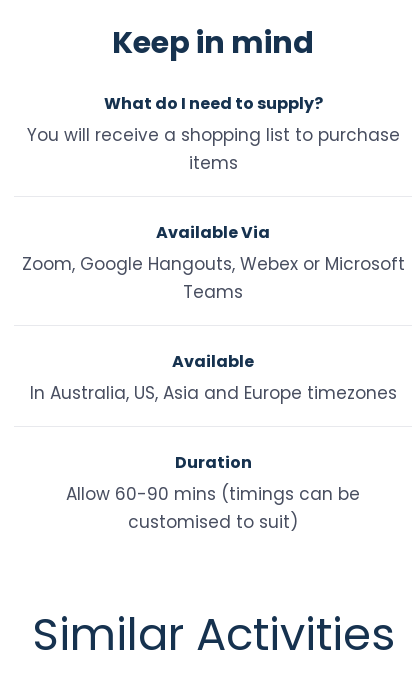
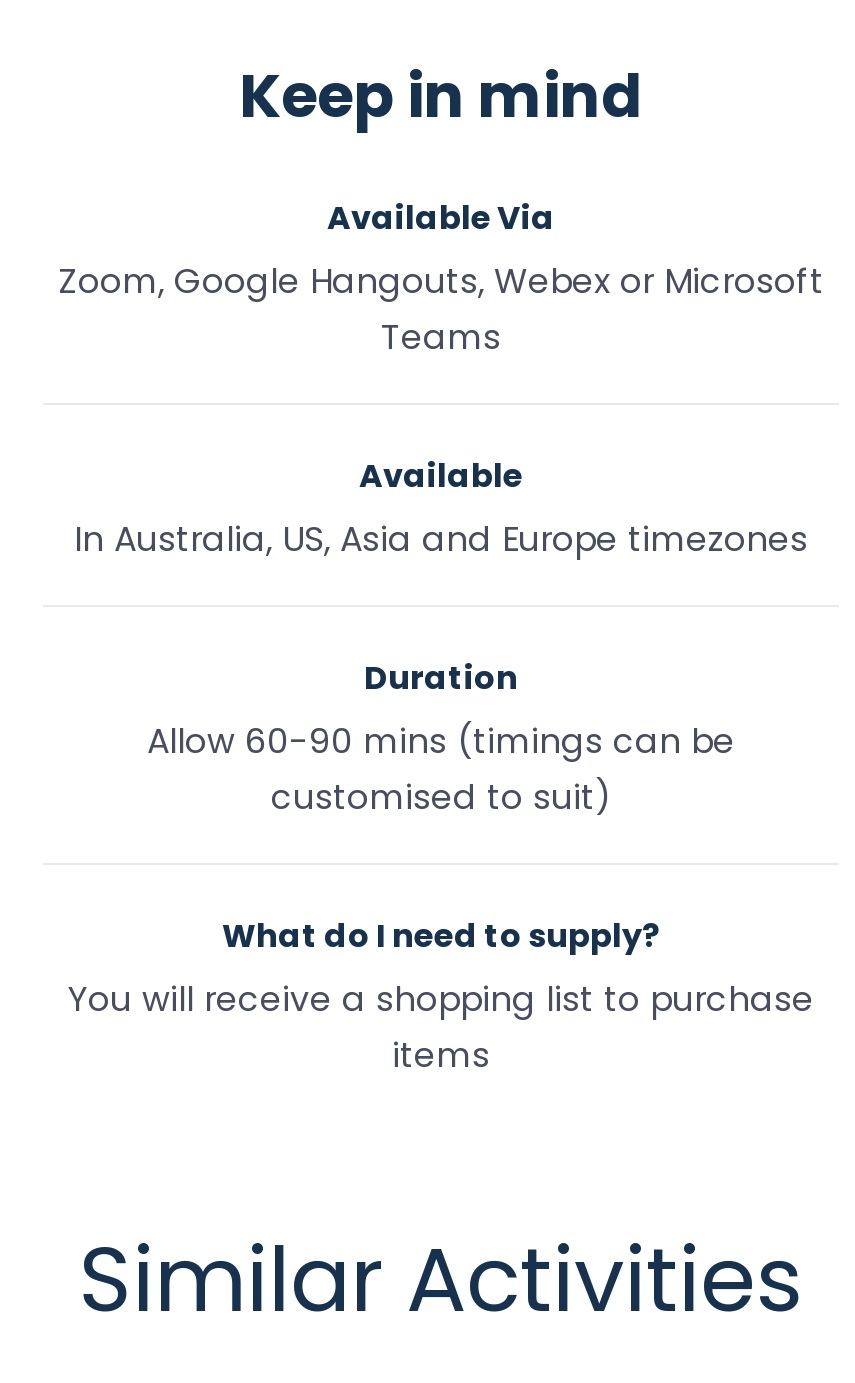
moved [26,92,399,175] -> [68,913,814,1079]: What do I need to supply? | You will receive a shopping list to purchase | items
moved [21,221,404,534] -> [58,195,824,821]: Available Via | Zoom, Google Hangouts, Webex or Microsoft | Teams | Available | In Australia, US, Asia and Europe timezones | Duration | Allow 60-90 mins (timings can be | customised to suit)

